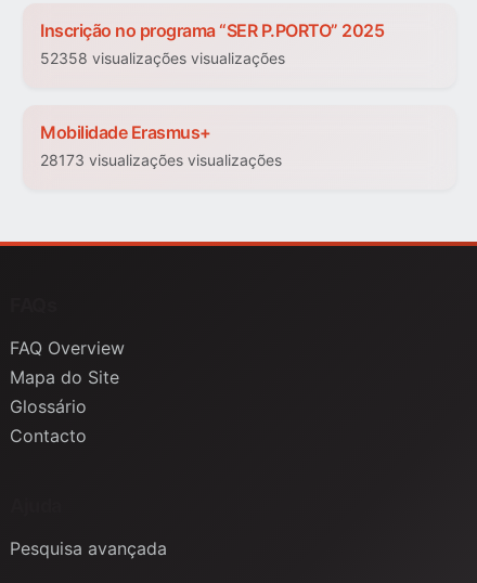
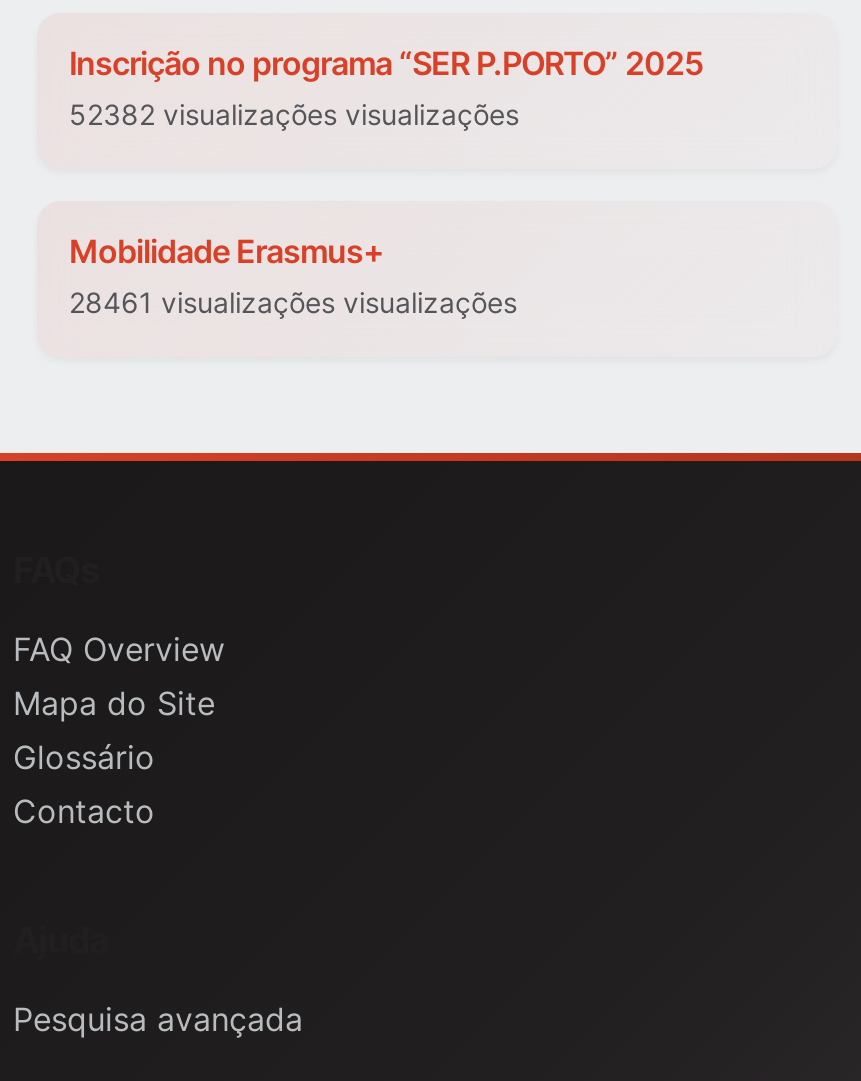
[40,49,285,68] 52358 visualizações visualizações -> [69,98,519,132] 52382 visualizações visualizações
[40,151,282,170] 28173 visualizações visualizações -> [69,286,517,320] 28461 visualizações visualizações

